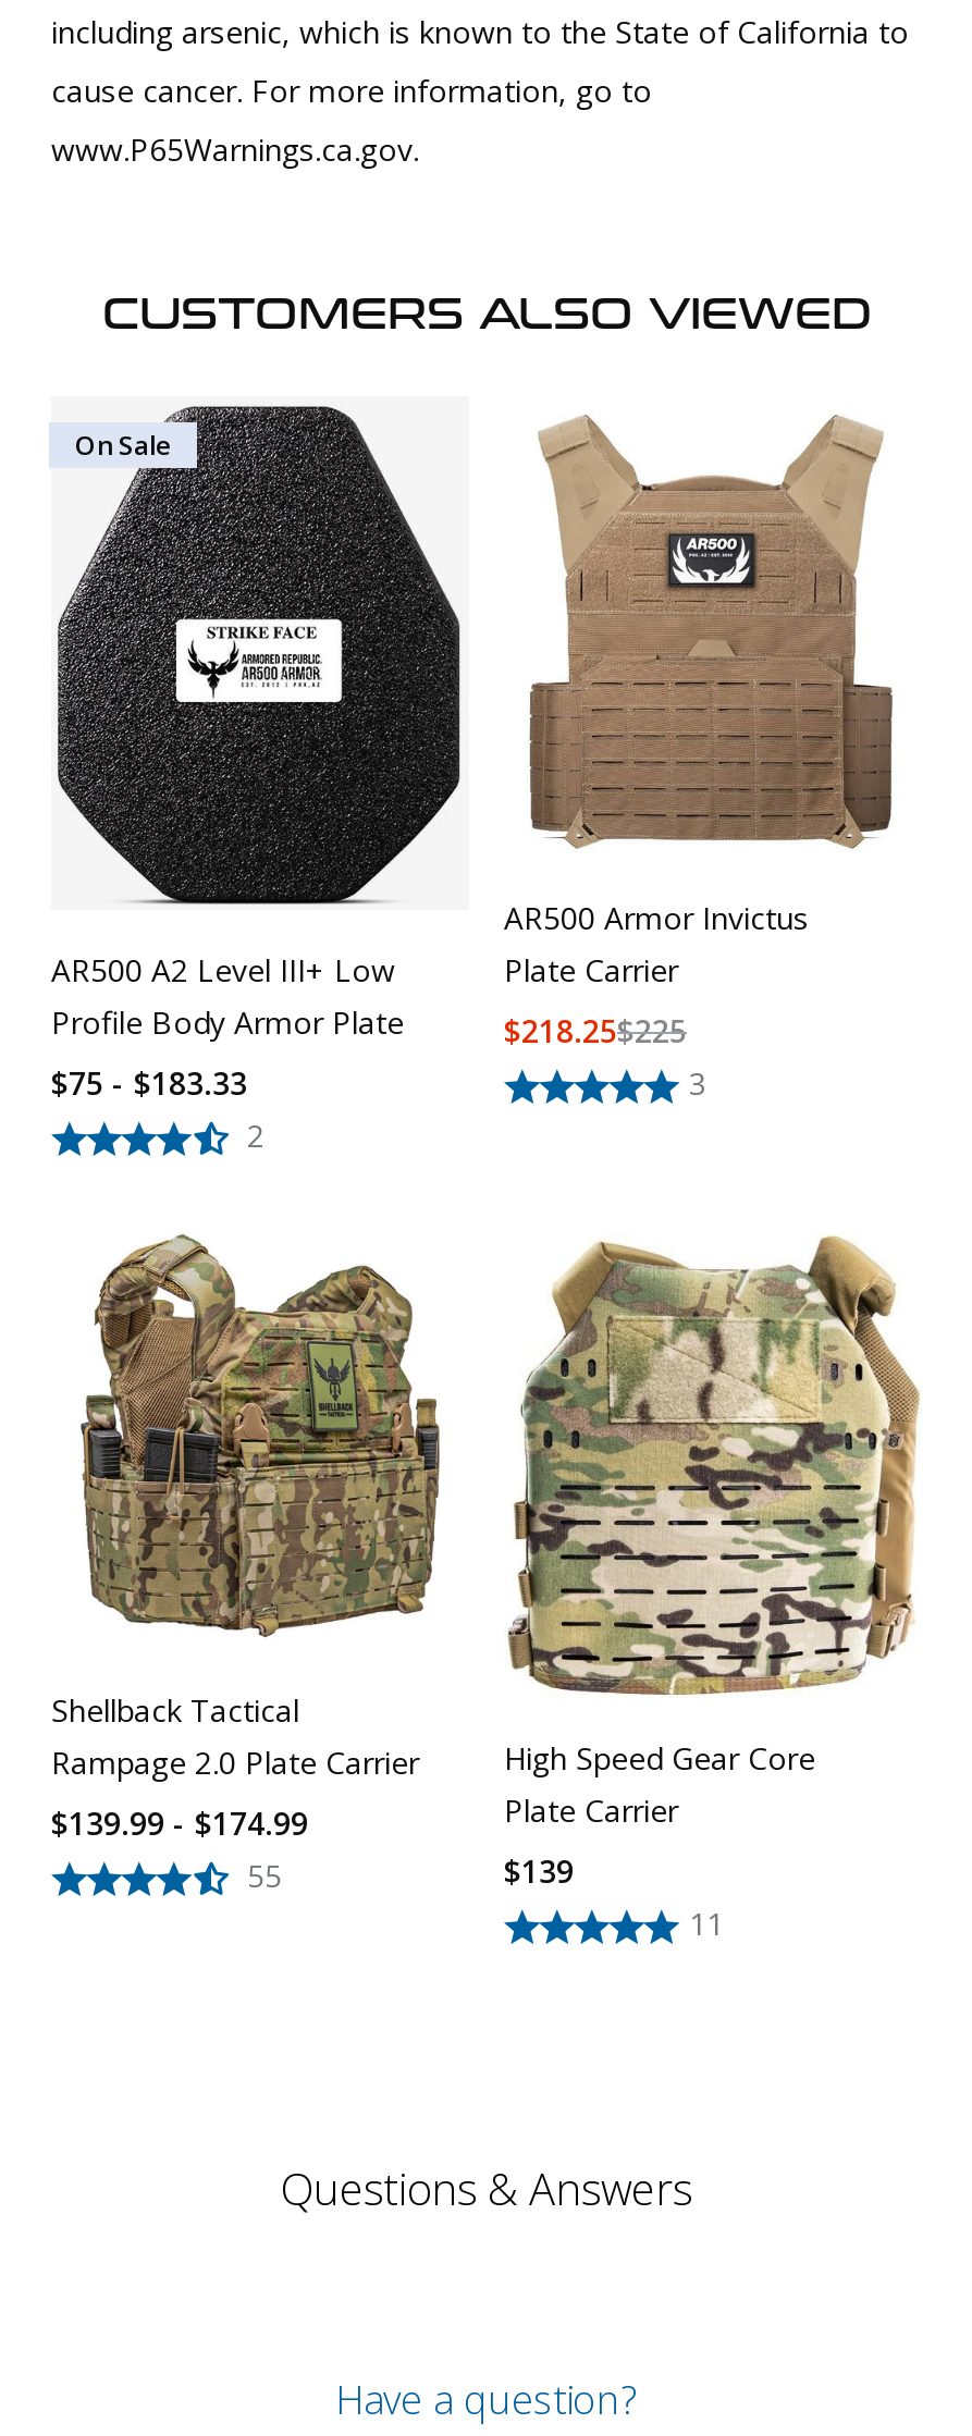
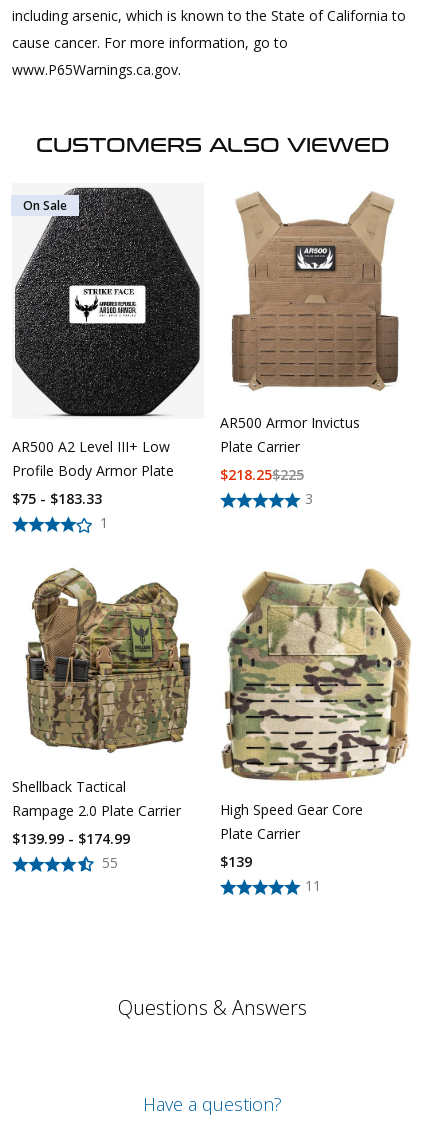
[247,1113,264,1155] 2 -> [100,513,108,532] 1

